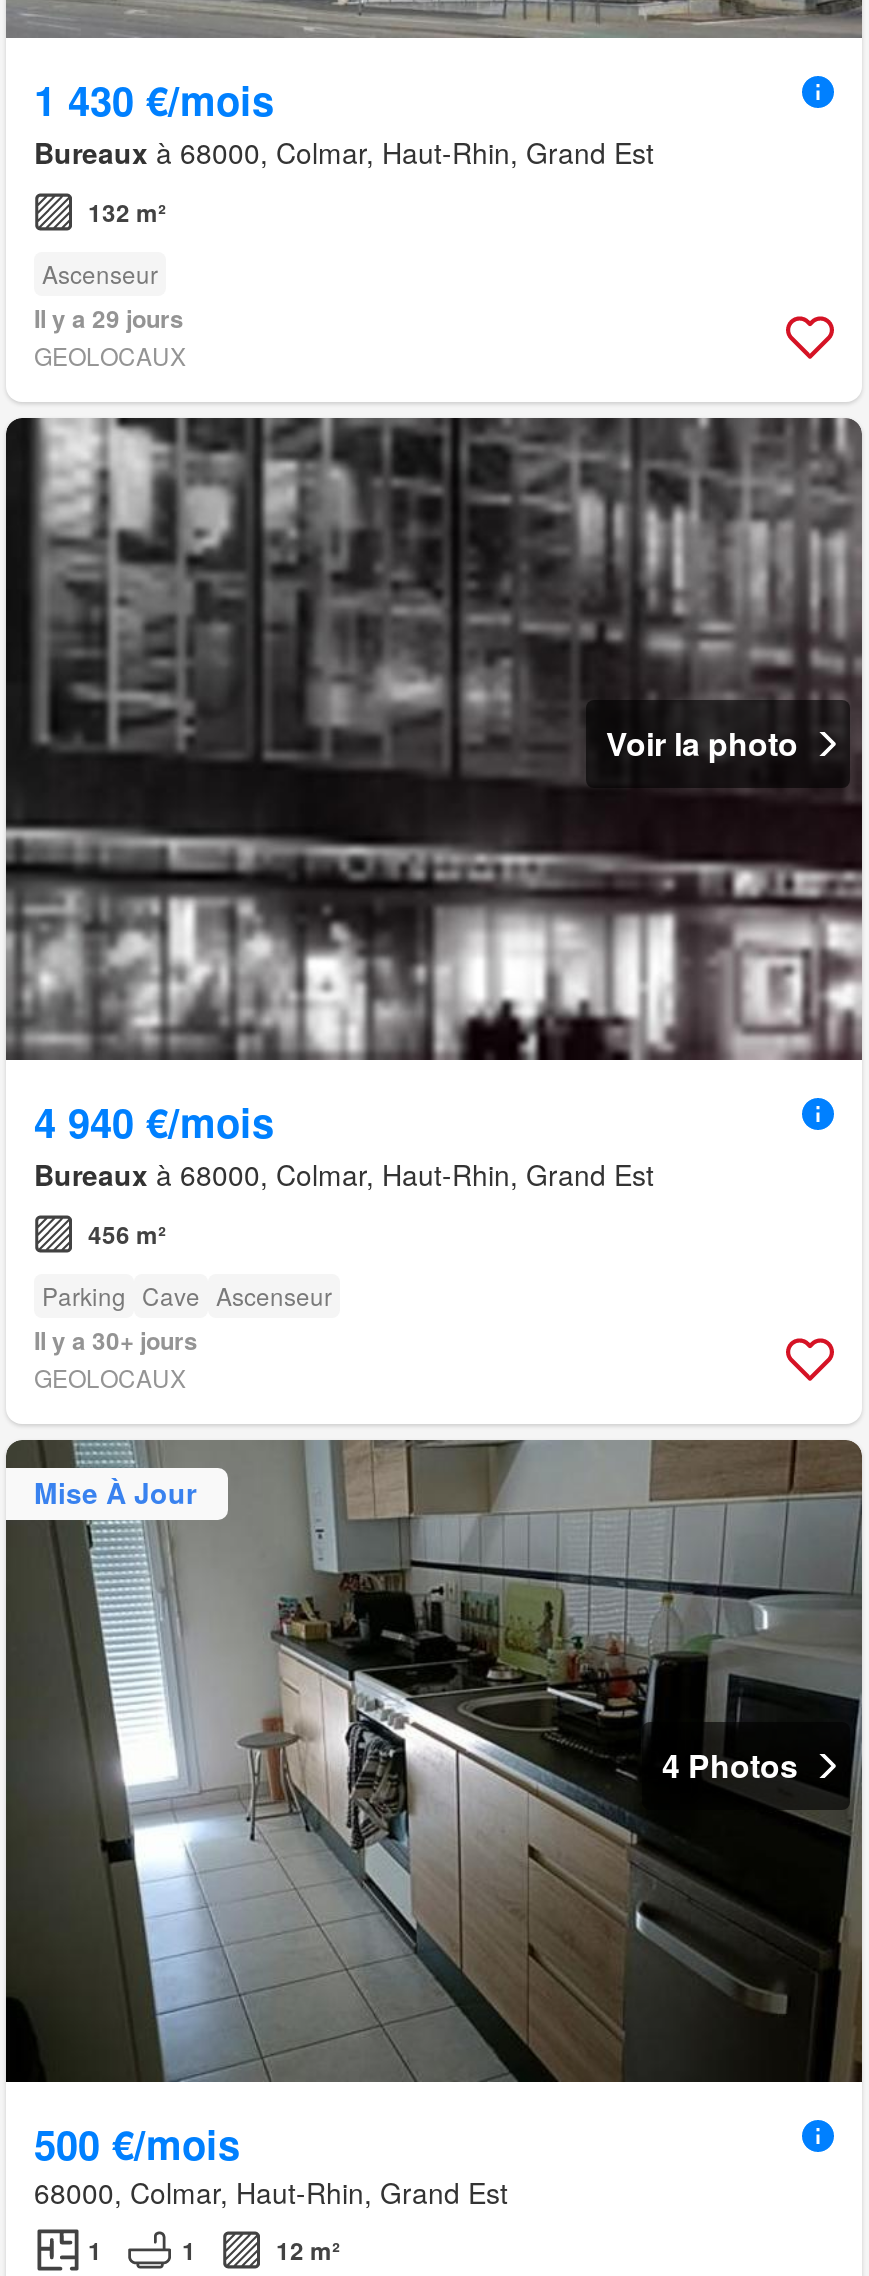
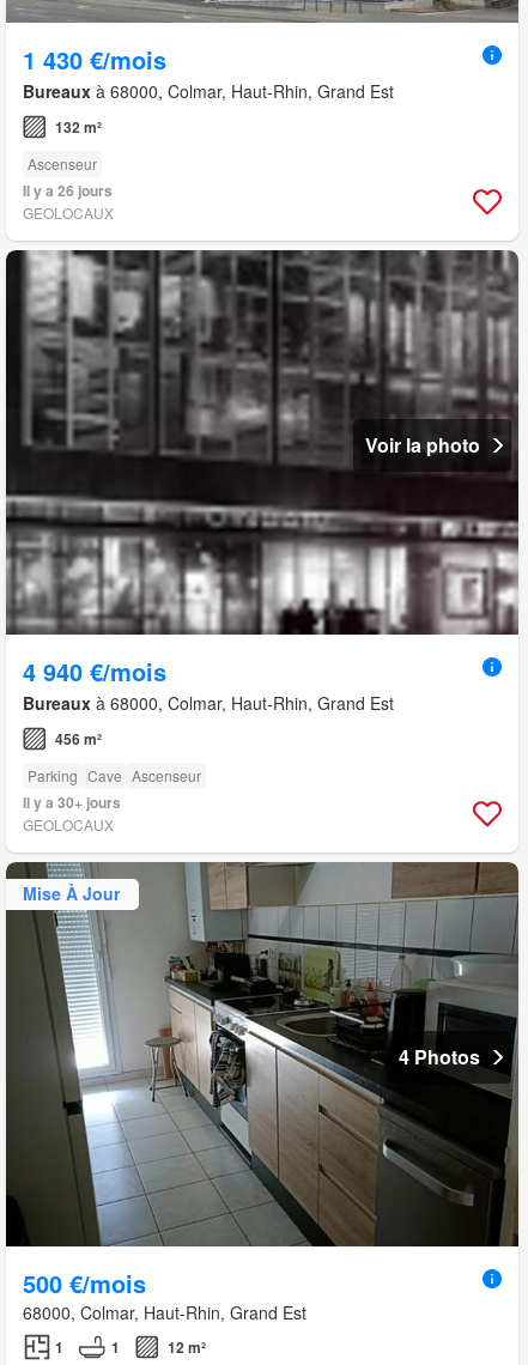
[34,299,184,335] Il y a 29 jours -> [23,179,113,201] Il y a 26 jours

